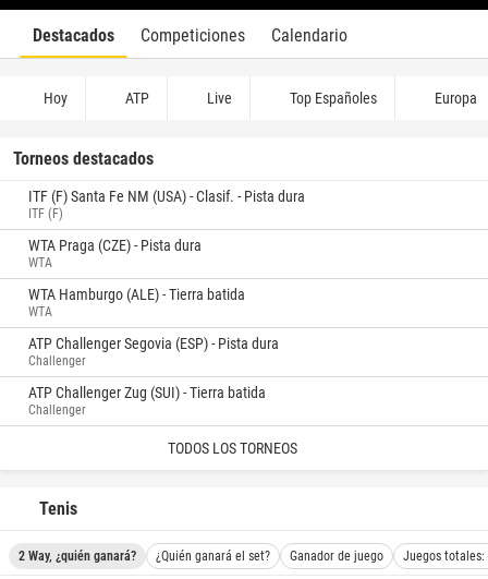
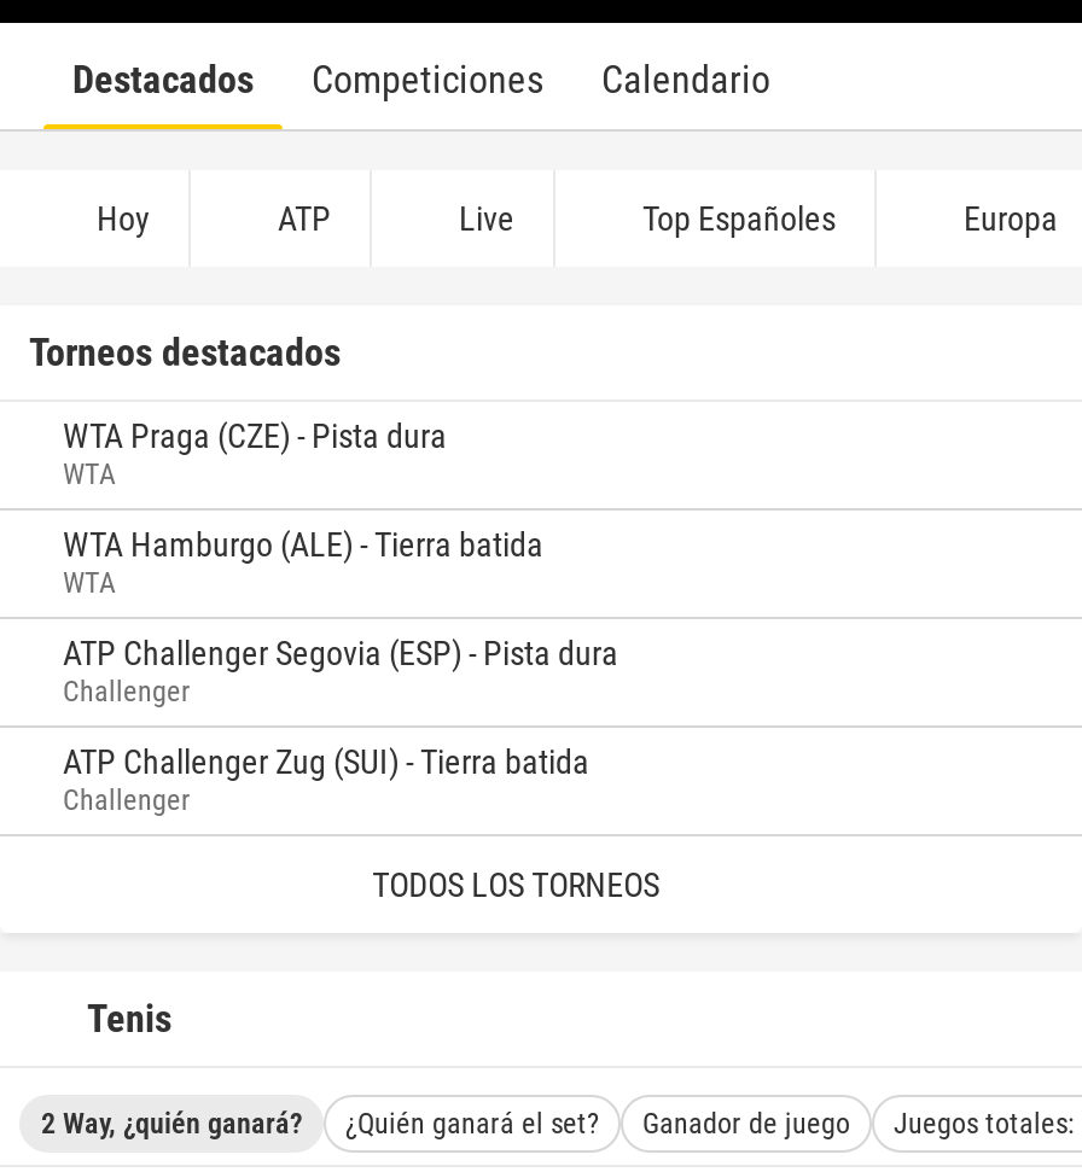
[28,188,305,221] ITF (F) Santa Fe NM (USA) - Clasif. - Pista dura | ITF (F) -> none

